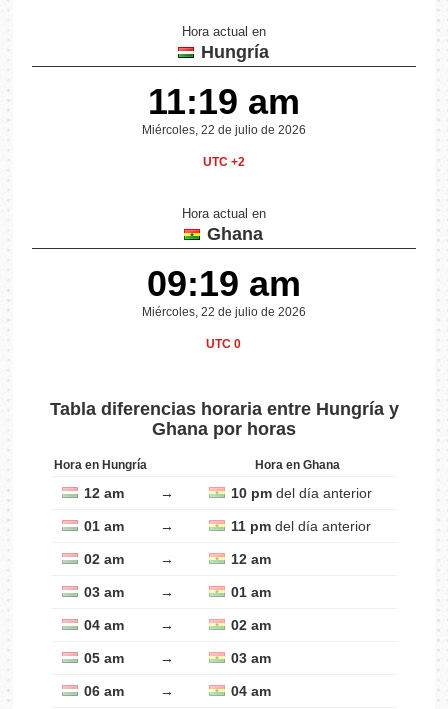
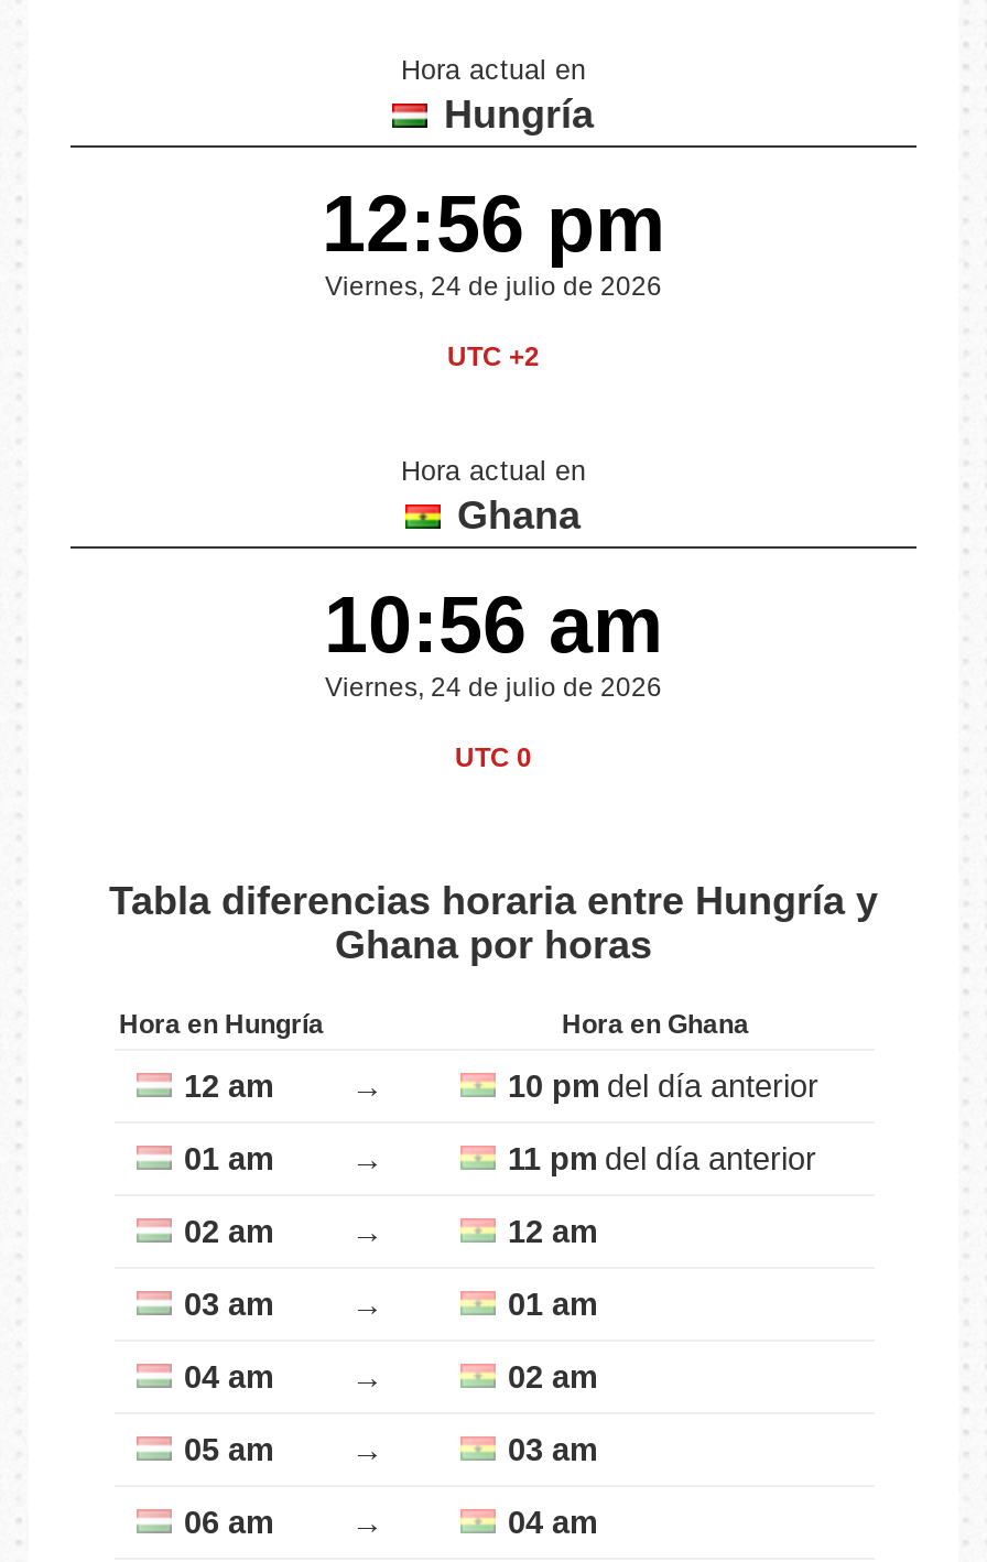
[142,81,306,137] 11:19 am | Miércoles, 22 de julio de 2026 -> [322,179,665,302] 12:56 pm | Viernes, 24 de julio de 2026
[147,263,301,304] 09:19 am -> [324,580,663,670] 10:56 am
[142,305,306,319] Miércoles, 22 de julio de 2026 -> [325,672,662,703] Viernes, 24 de julio de 2026

